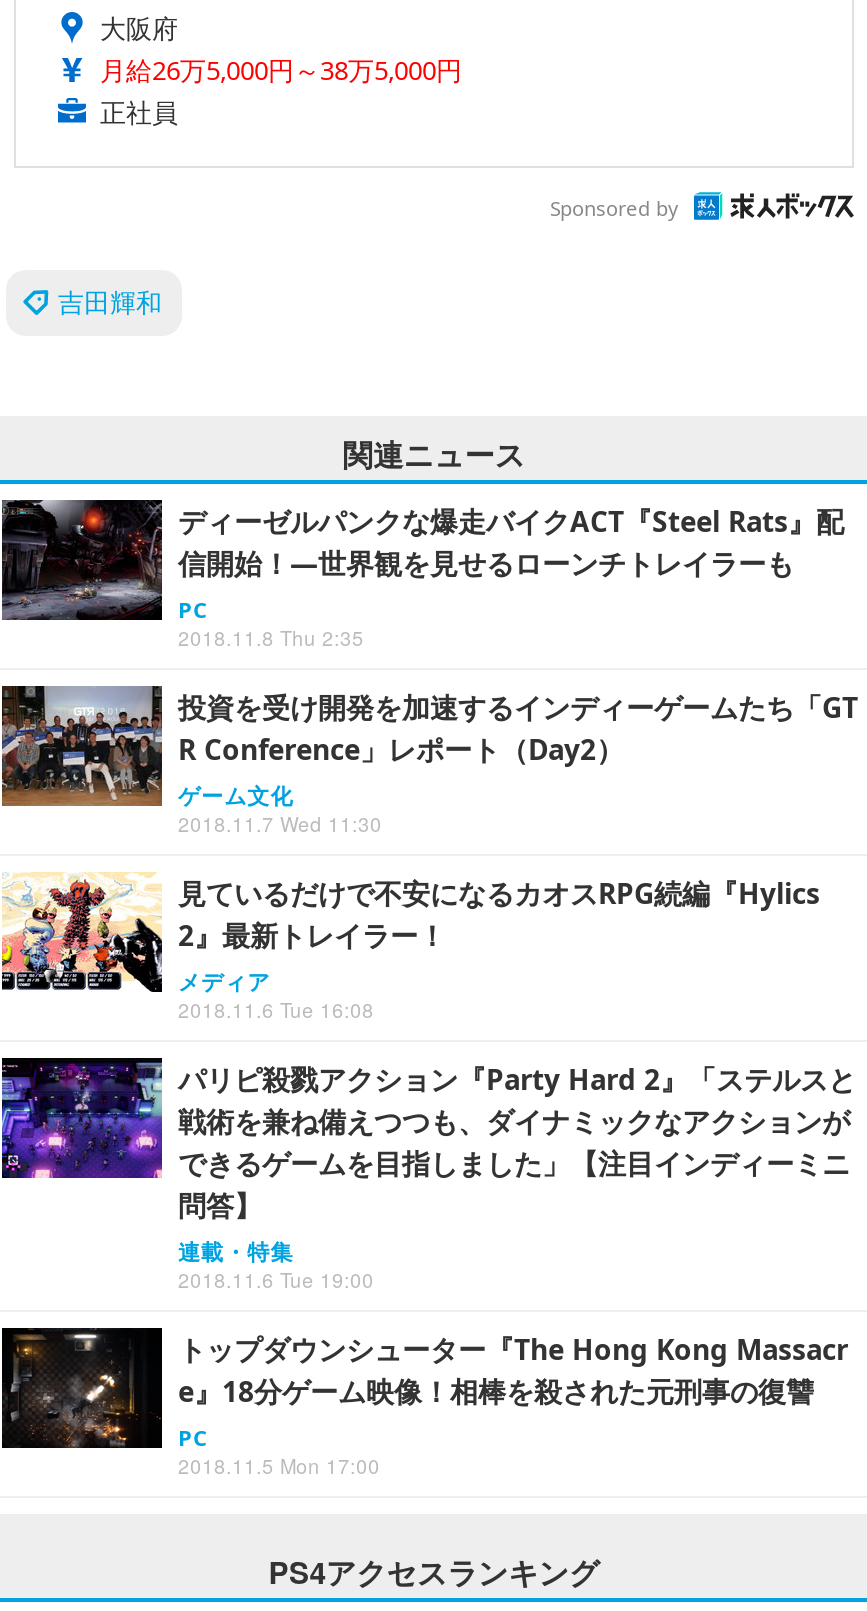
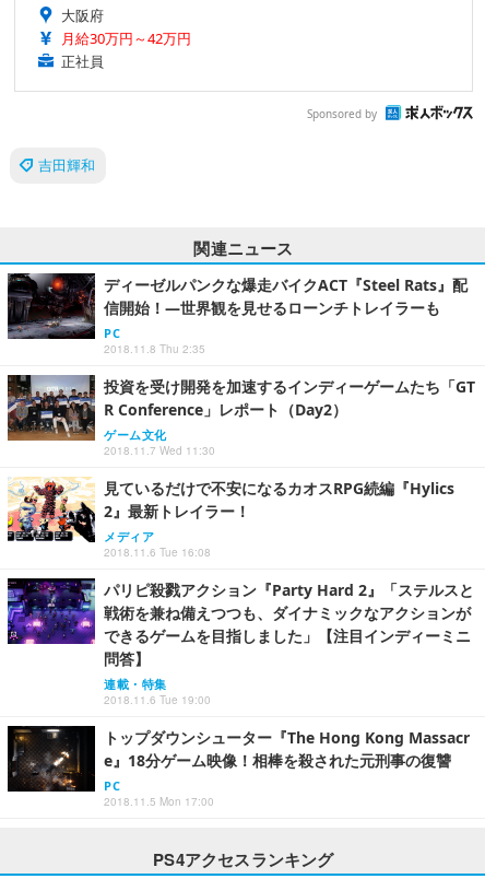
[100,52,462,88] 月給26万5,000円～38万5,000円 -> [61,28,191,48] 月給30万円～42万円

